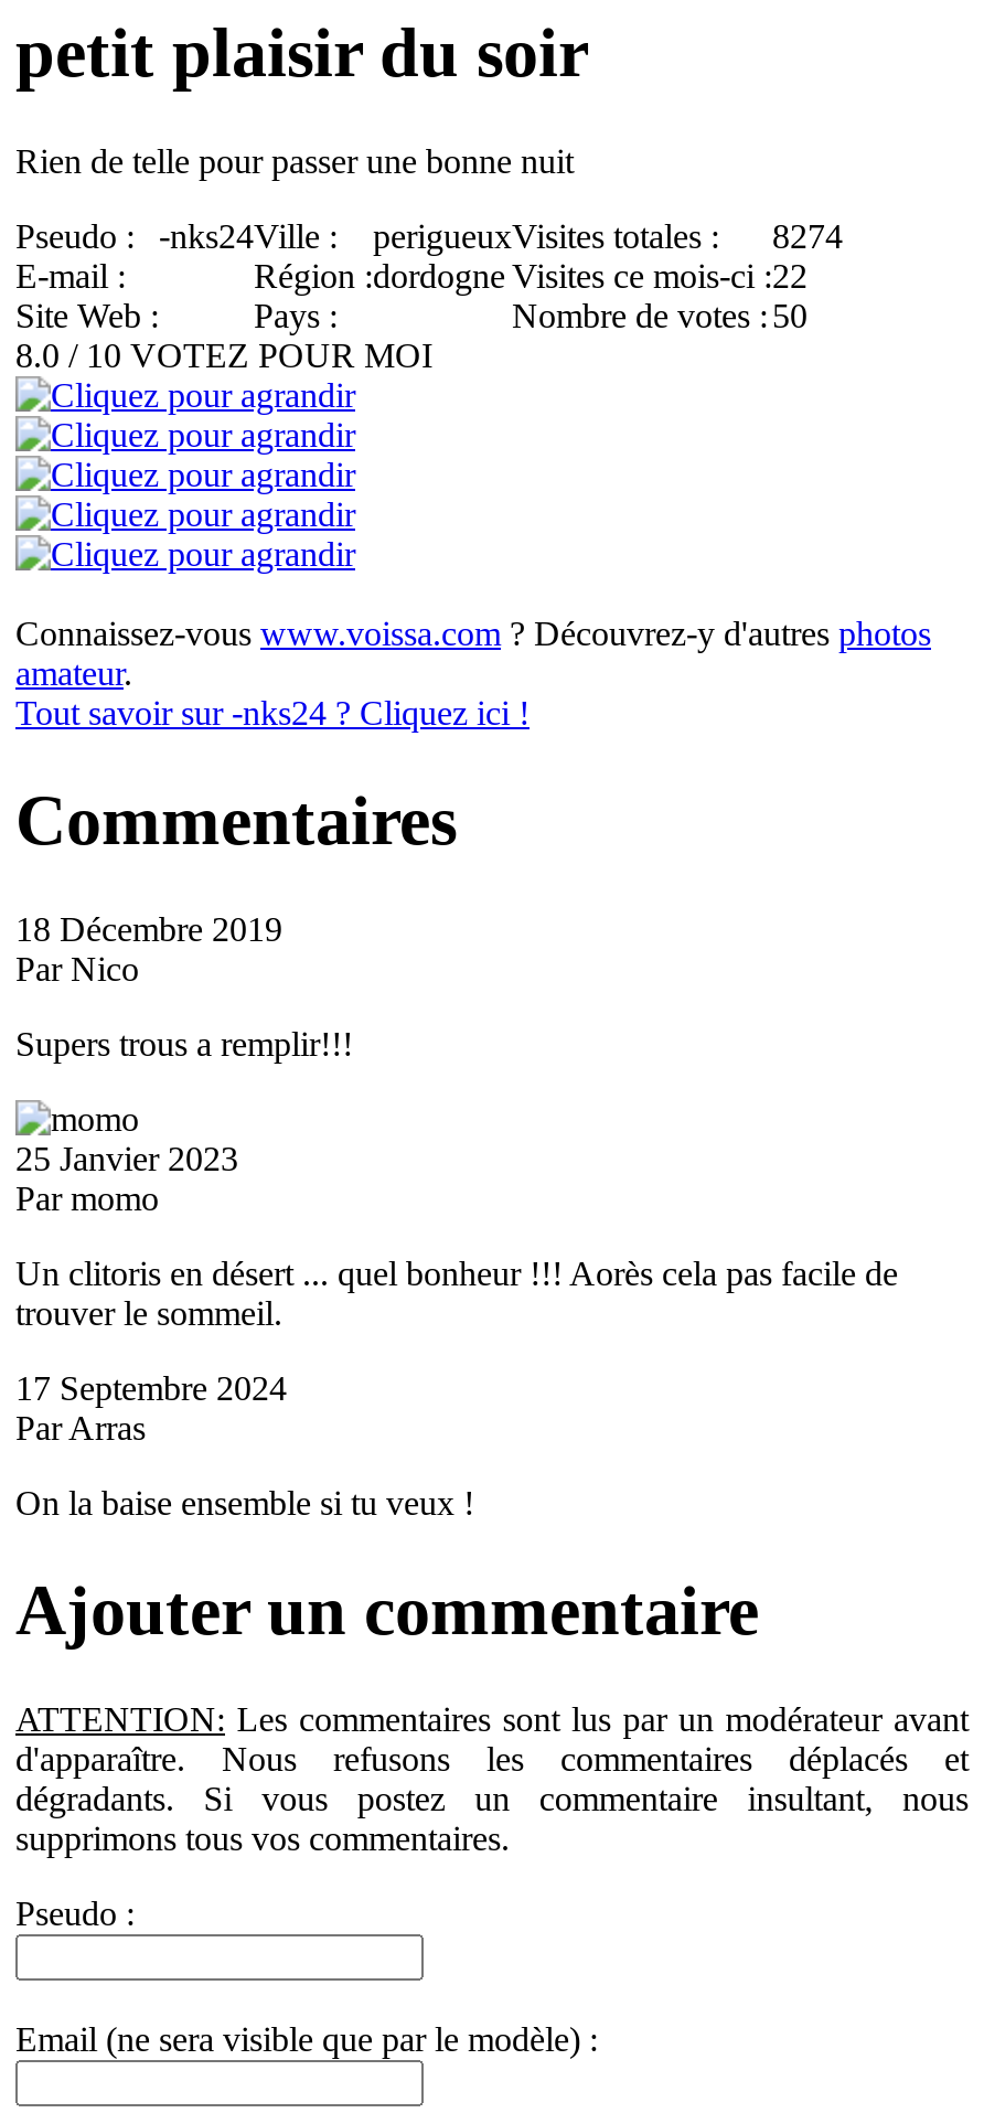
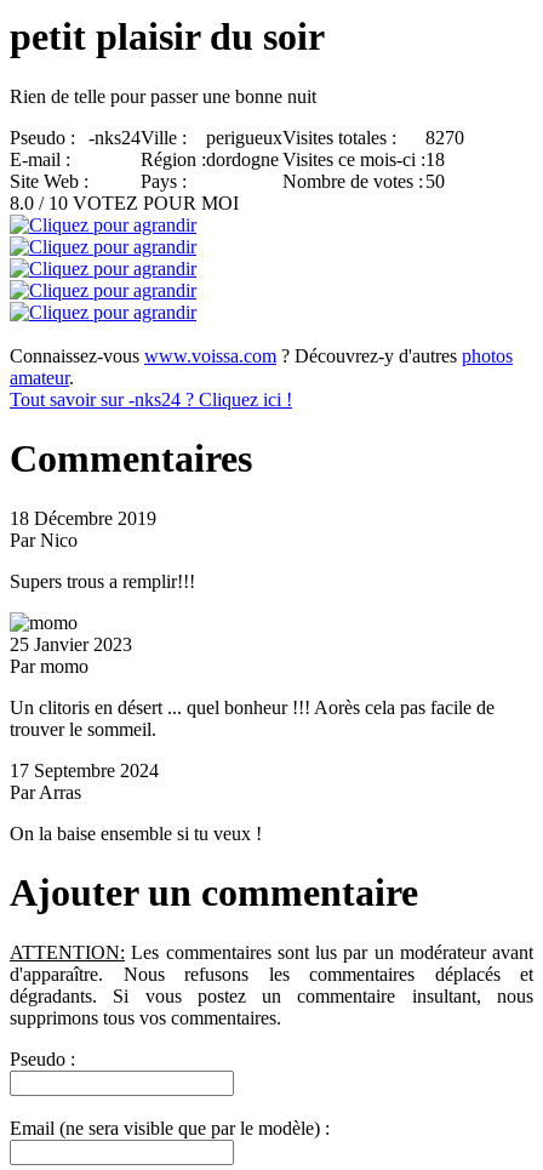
[15,217,843,255] Pseudo : -nks24Ville : perigueuxVisites totales : 8274 -> [10,127,464,148] Pseudo : -nks24Ville : perigueuxVisites totales : 8270
[254,257,807,294] Région : dordogne Visites ce mois-ci : 22 -> [141,149,445,170] Région : dordogne Visites ce mois-ci : 18

